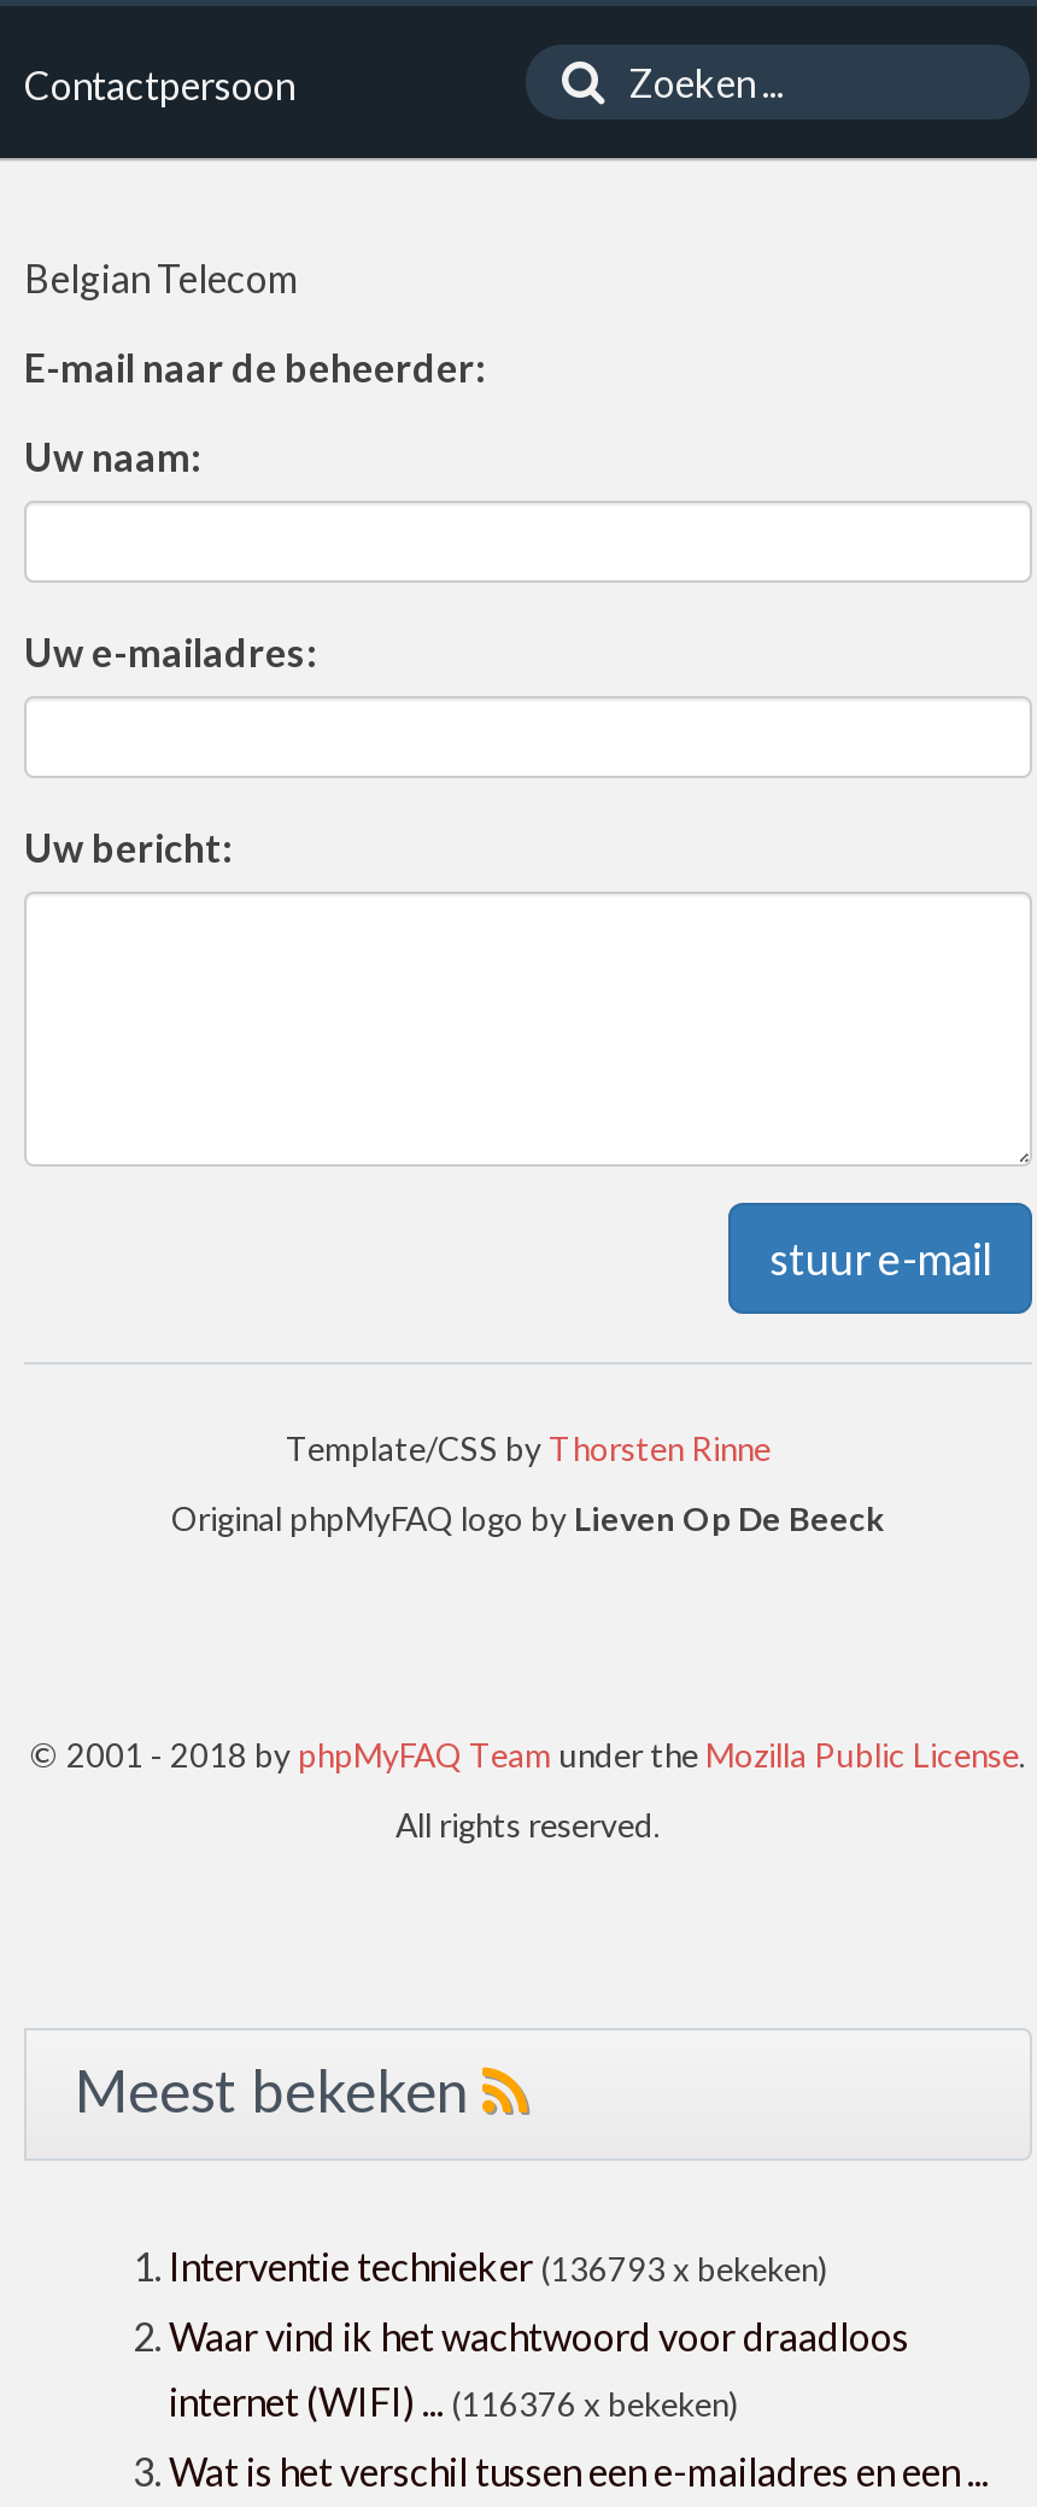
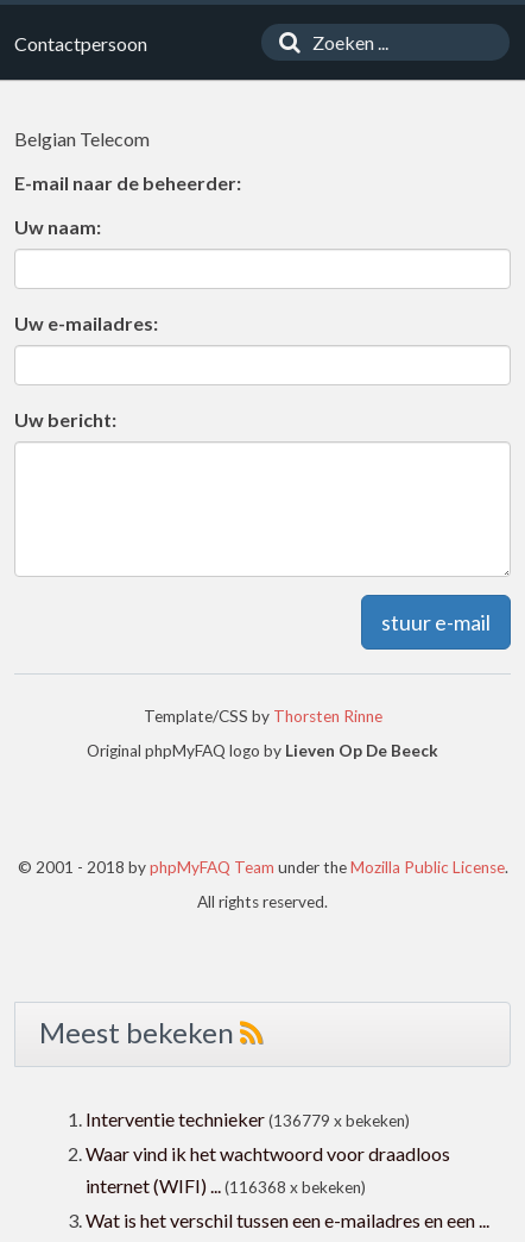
[169,2244,827,2290] Interventie technieker (136793 x bekeken) -> [86,1108,410,1131] Interventie technieker (136779 x bekeken)
[169,2379,738,2425] internet (WIFI) ... (116376 x bekeken) -> [86,1175,366,1197] internet (WIFI) ... (116368 x bekeken)

